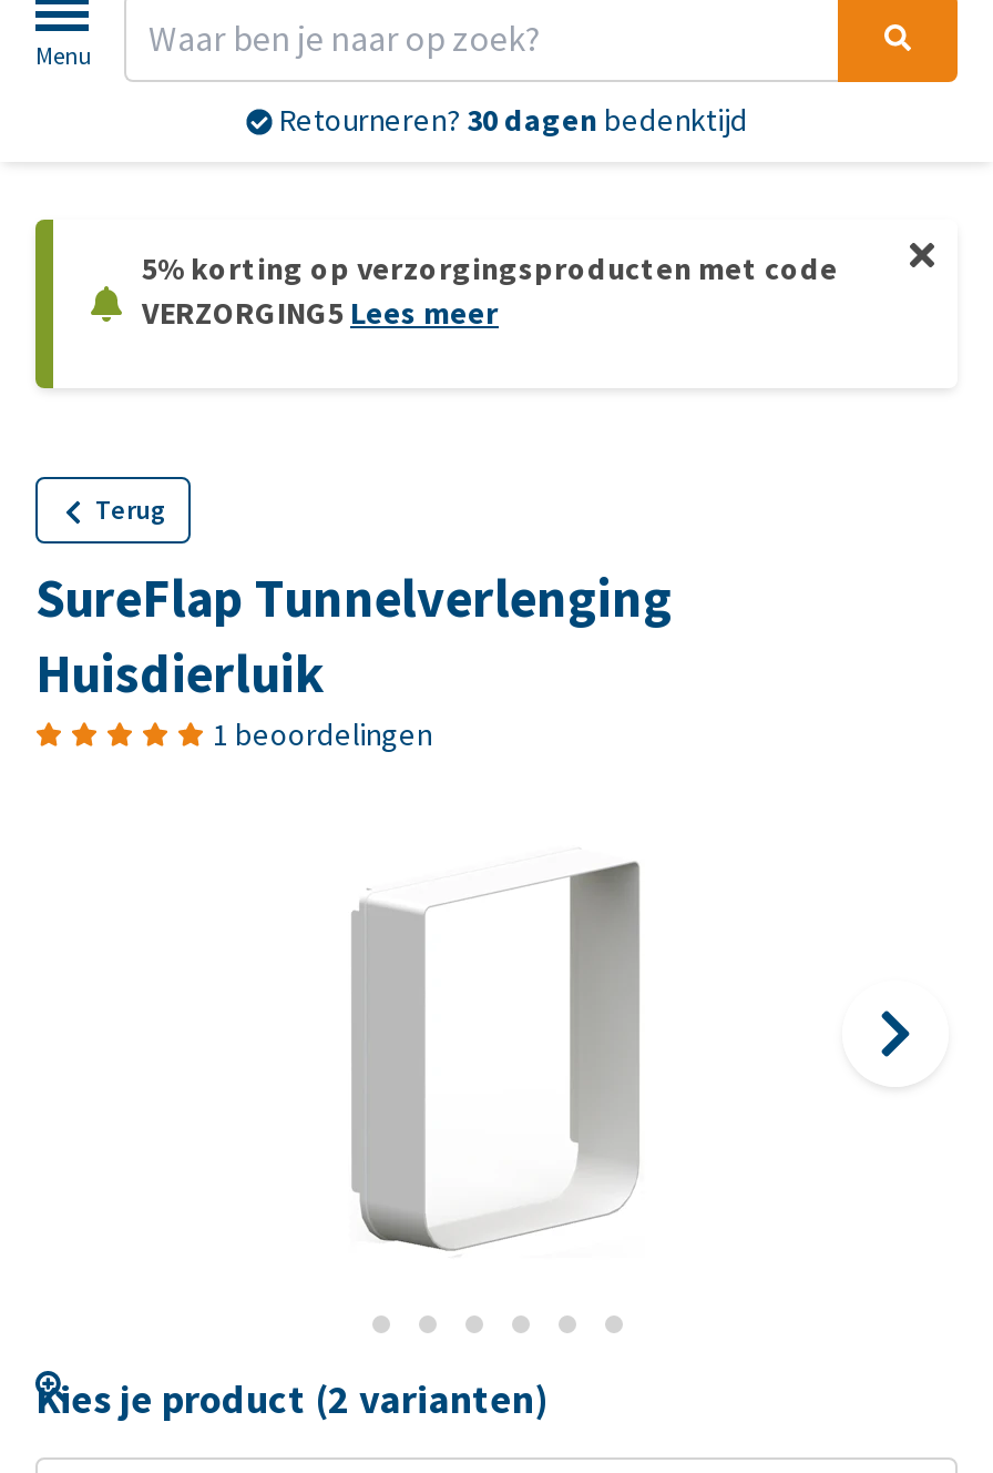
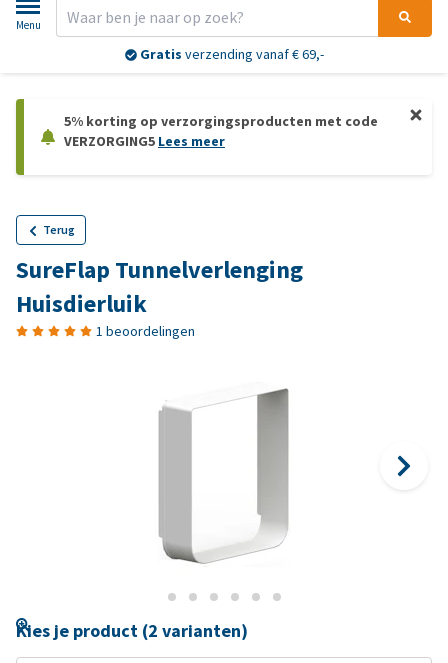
[272,100,748,140] Retourneren? 30 dagen bedenktijd -> [139,45,323,63] Gratis verzending vanaf € 69,-

